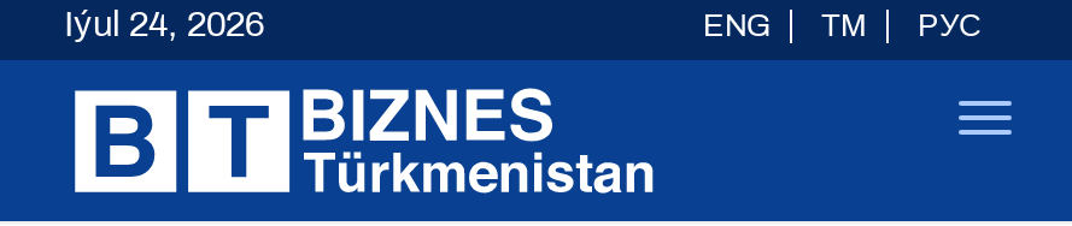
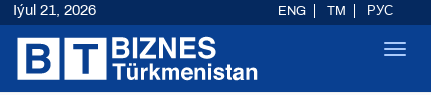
[64,5,264,43] Iýul 24, 2026 -> [13,2,96,18] Iýul 21, 2026

